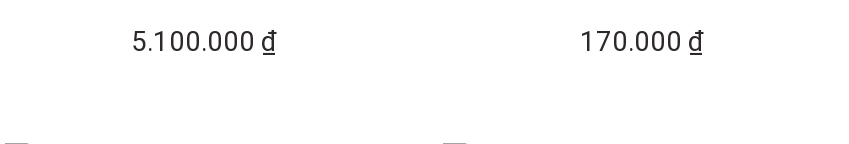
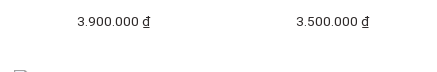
[131,26,277,58] 5.100.000 ₫ -> [77,13,150,29] 3.900.000 ₫
[580,26,704,58] 170.000 ₫ -> [296,13,369,29] 3.500.000 ₫

